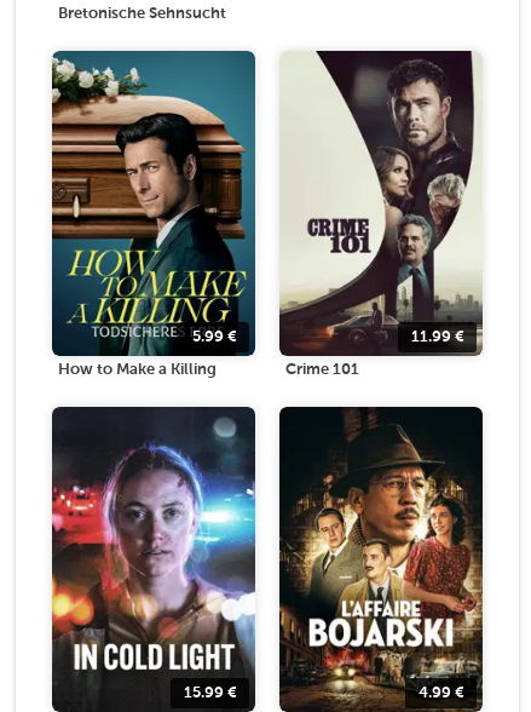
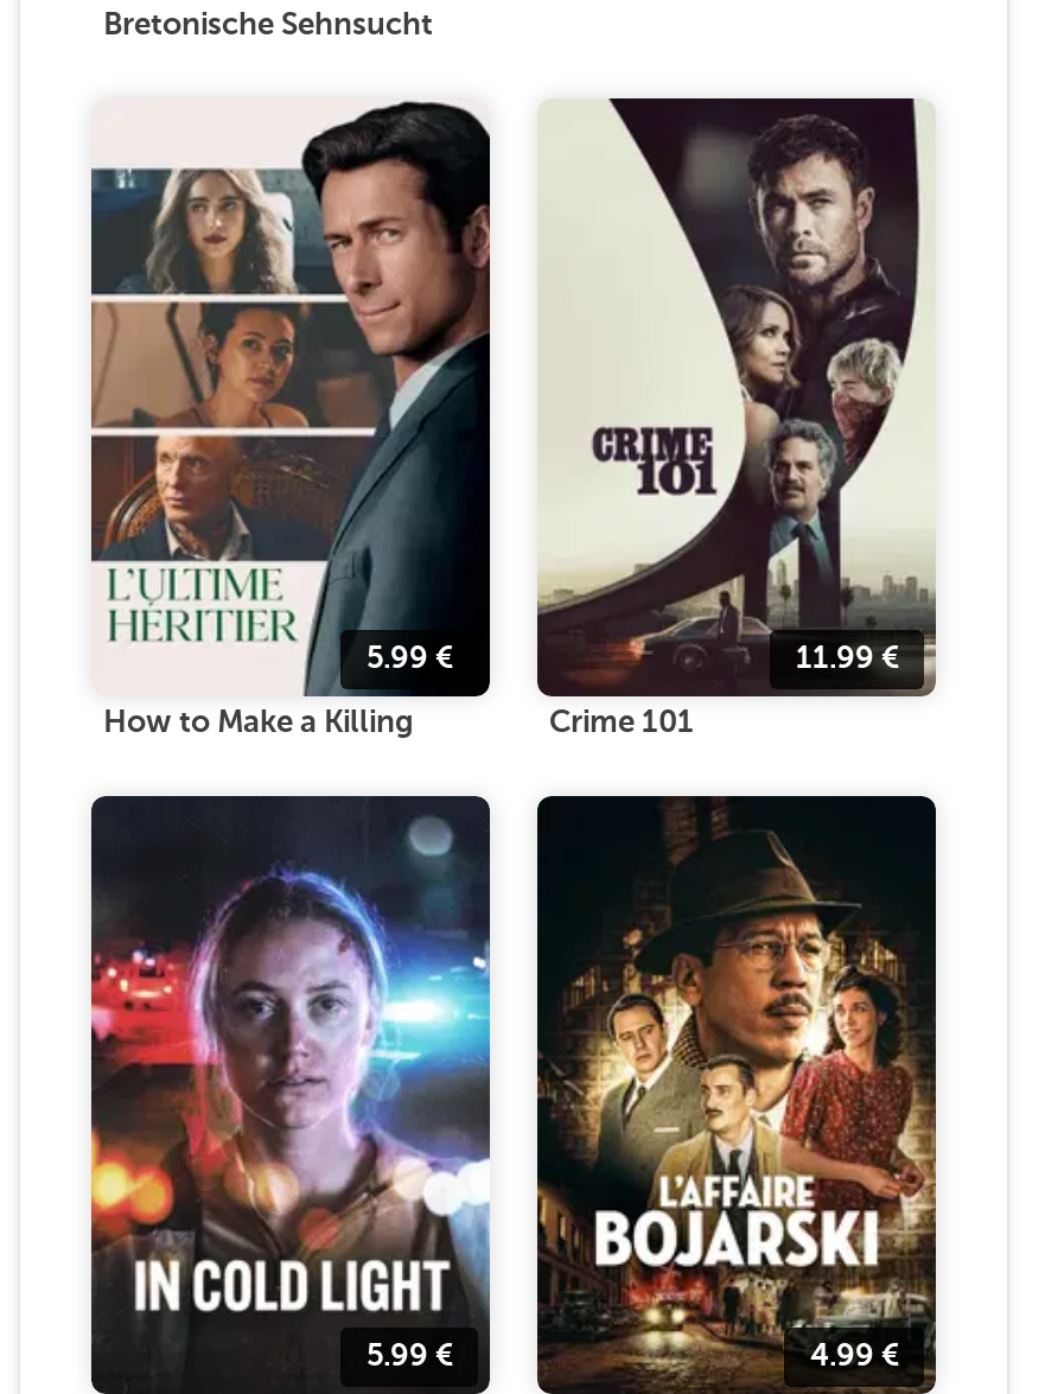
[51,50,256,357] [image] -> [89,98,492,699] [image]
[184,685,237,701] 15.99 € -> [367,1342,454,1373] 5.99 €

